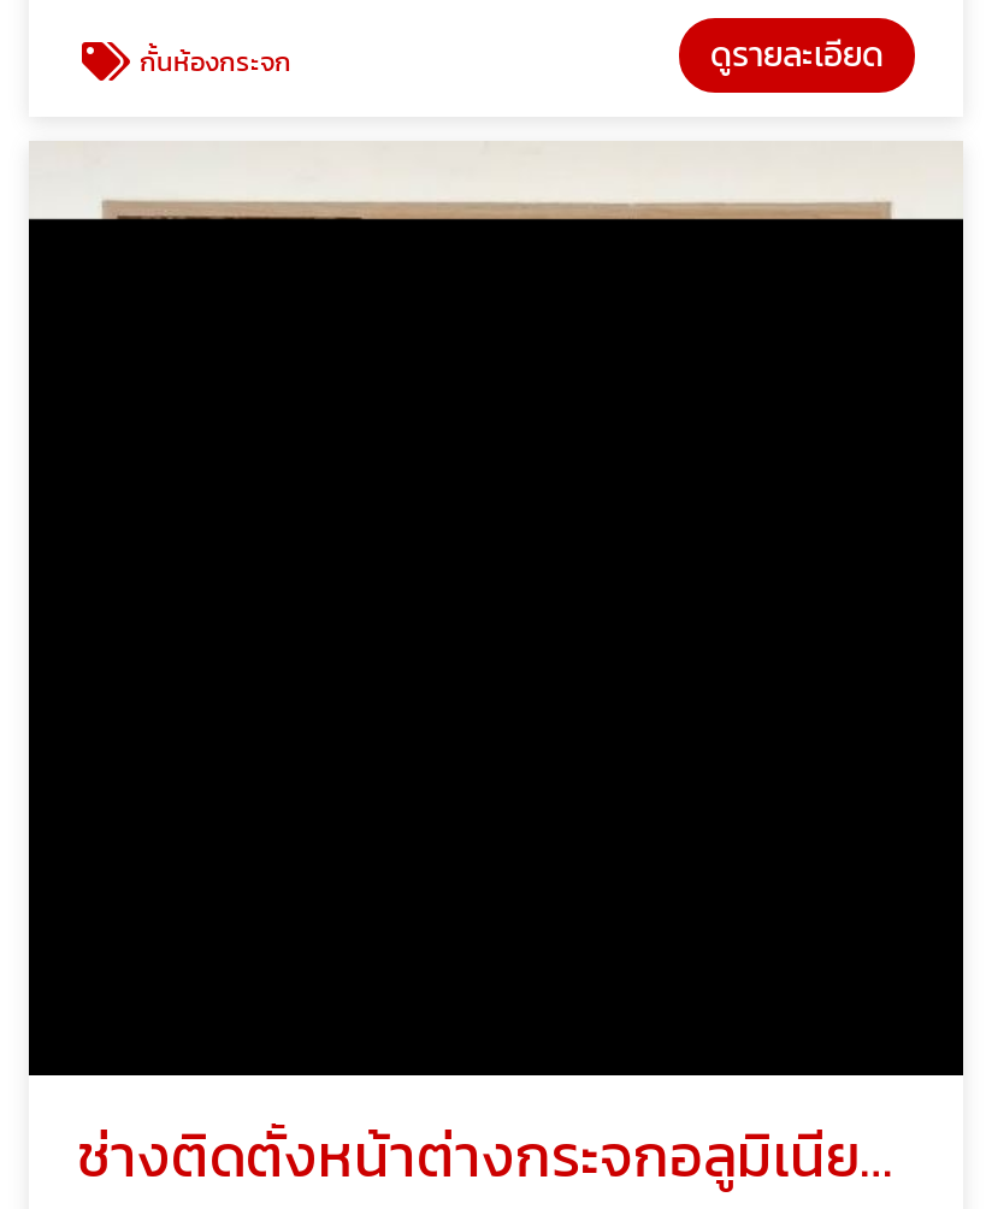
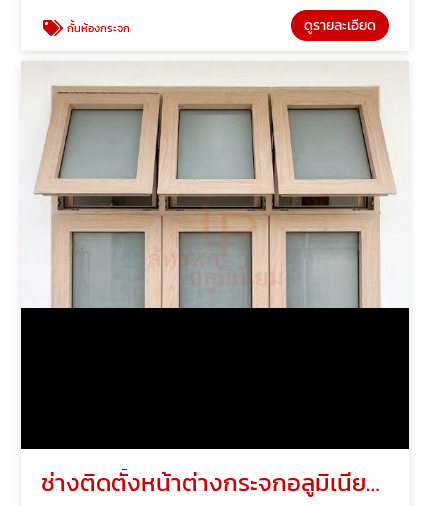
none -> [21,93,409,309] [image]

